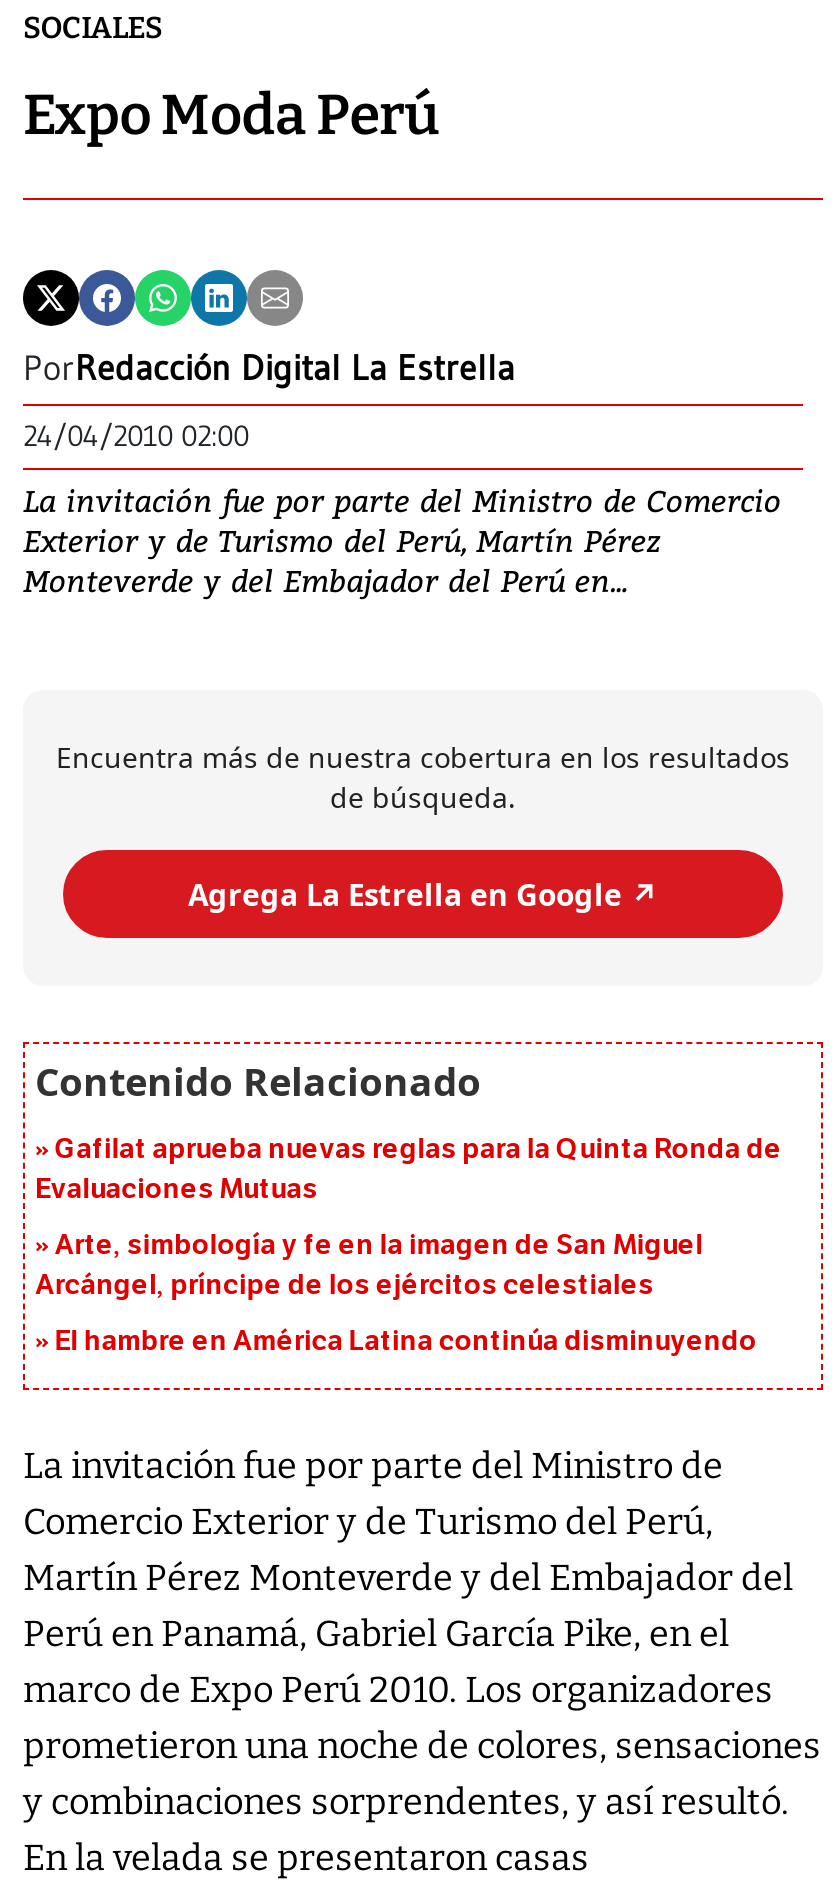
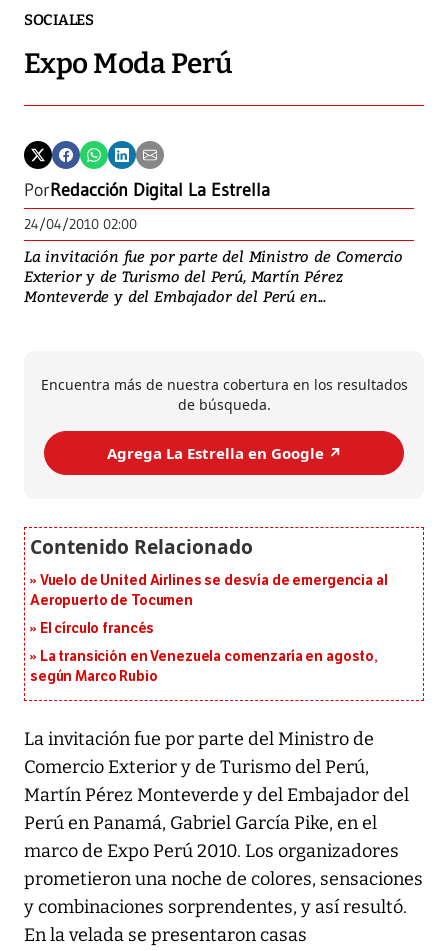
[35,1133,782,1207] Gafilat aprueba nuevas reglas para la Quinta Ronda de | Evaluaciones Mutuas -> [30,572,388,609] Vuelo de United Airlines se desvía de emergencia al | Aeropuerto de Tocumen
[35,1229,703,1303] Arte, simbología y fe en la imagen de San Miguel | Arcángel, príncipe de los ejércitos celestiales -> [40,620,154,637] El círculo francés
[55,1325,757,1359] El hambre en América Latina continúa disminuyendo -> [30,648,378,685] La transición en Venezuela comenzaría en agosto, | según Marco Rubio

